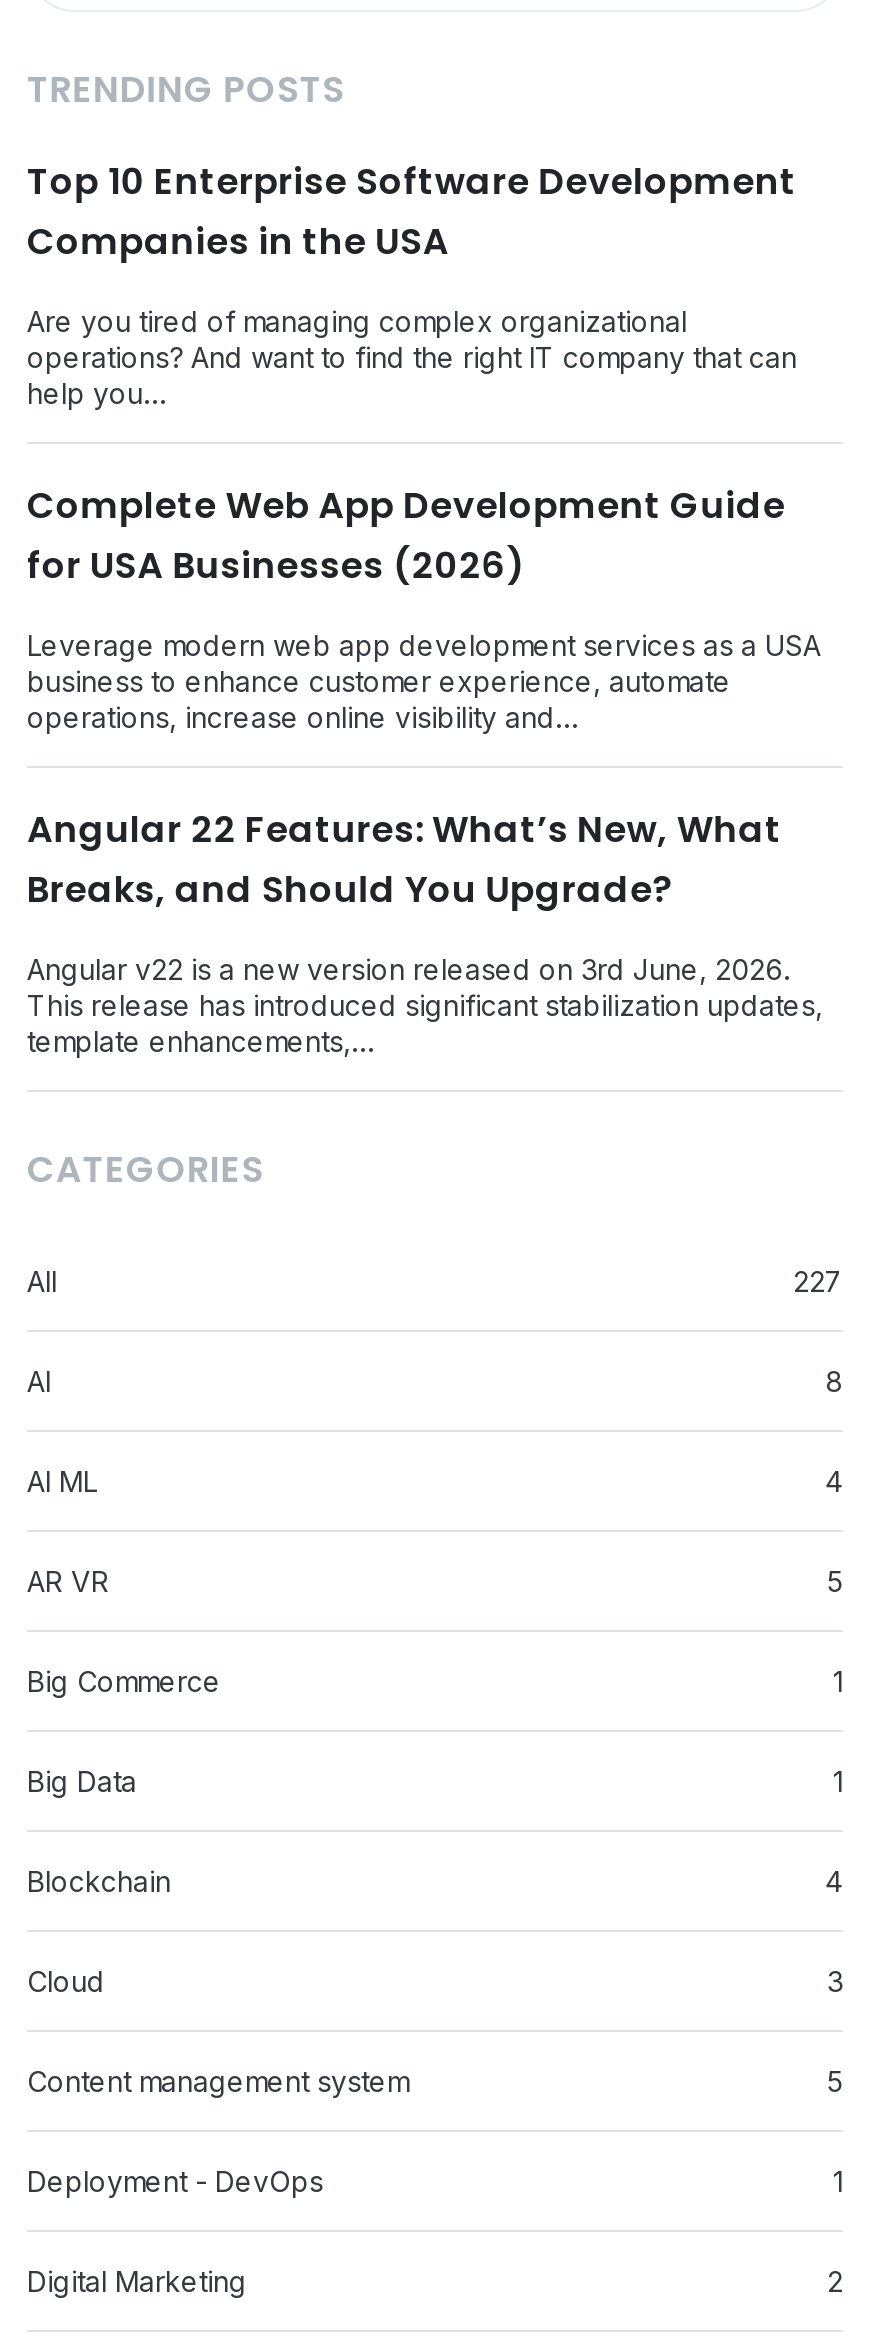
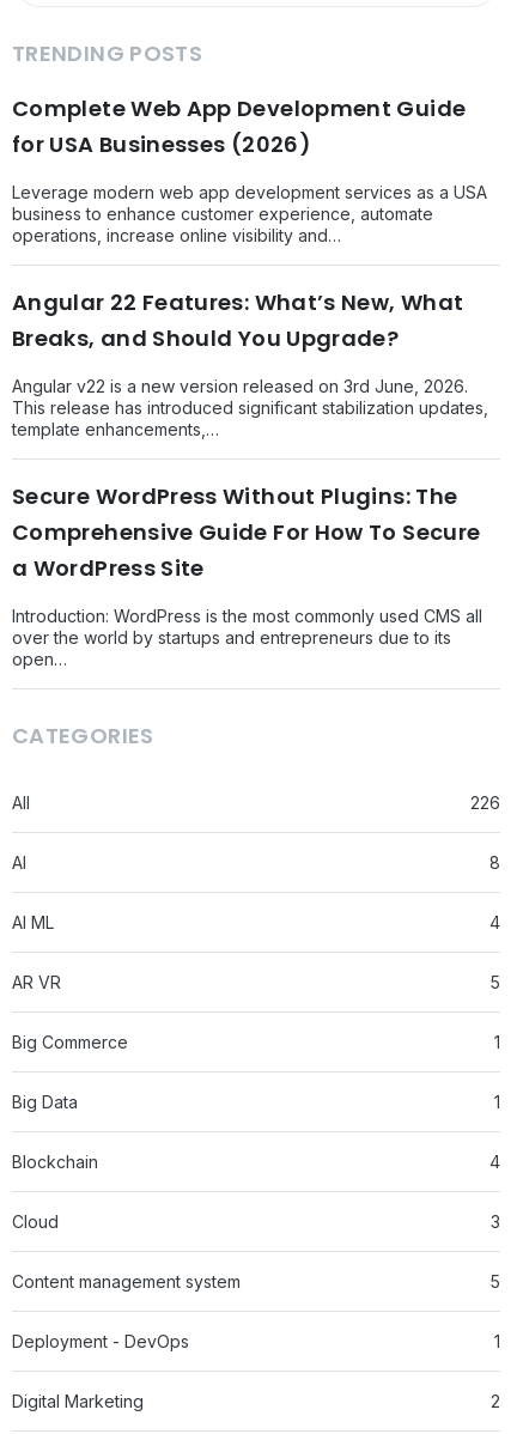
[27,156,797,410] Top 10 Enterprise Software Development | Companies in the USA | Are you tired of managing complex organizational | operations? And want to find the right IT company that can | help you… -> none
moved [27,480,823,1058] -> [12,94,488,440]: Complete Web App Development Guide | for USA Businesses (2026) | Leverage modern web app development services as a USA | ... | This release has introduced significant stabilization updates, | template enhancements,…
none -> [12,481,482,669] Secure WordPress Without Plugins: The | Comprehensive Guide For How To Secure | a WordPress Site | Introduction: WordPress is the most commonly used CMS all | over the world by startups and entrepreneurs due to its | open…
[793,1264,843,1298] 227 -> [470,793,500,813] 226

